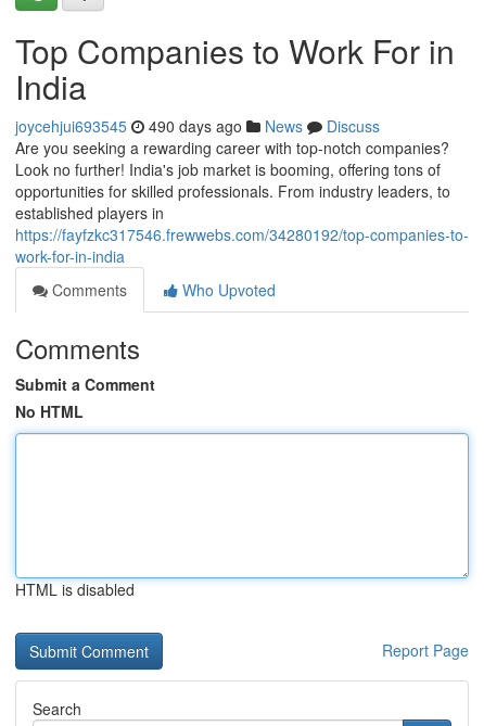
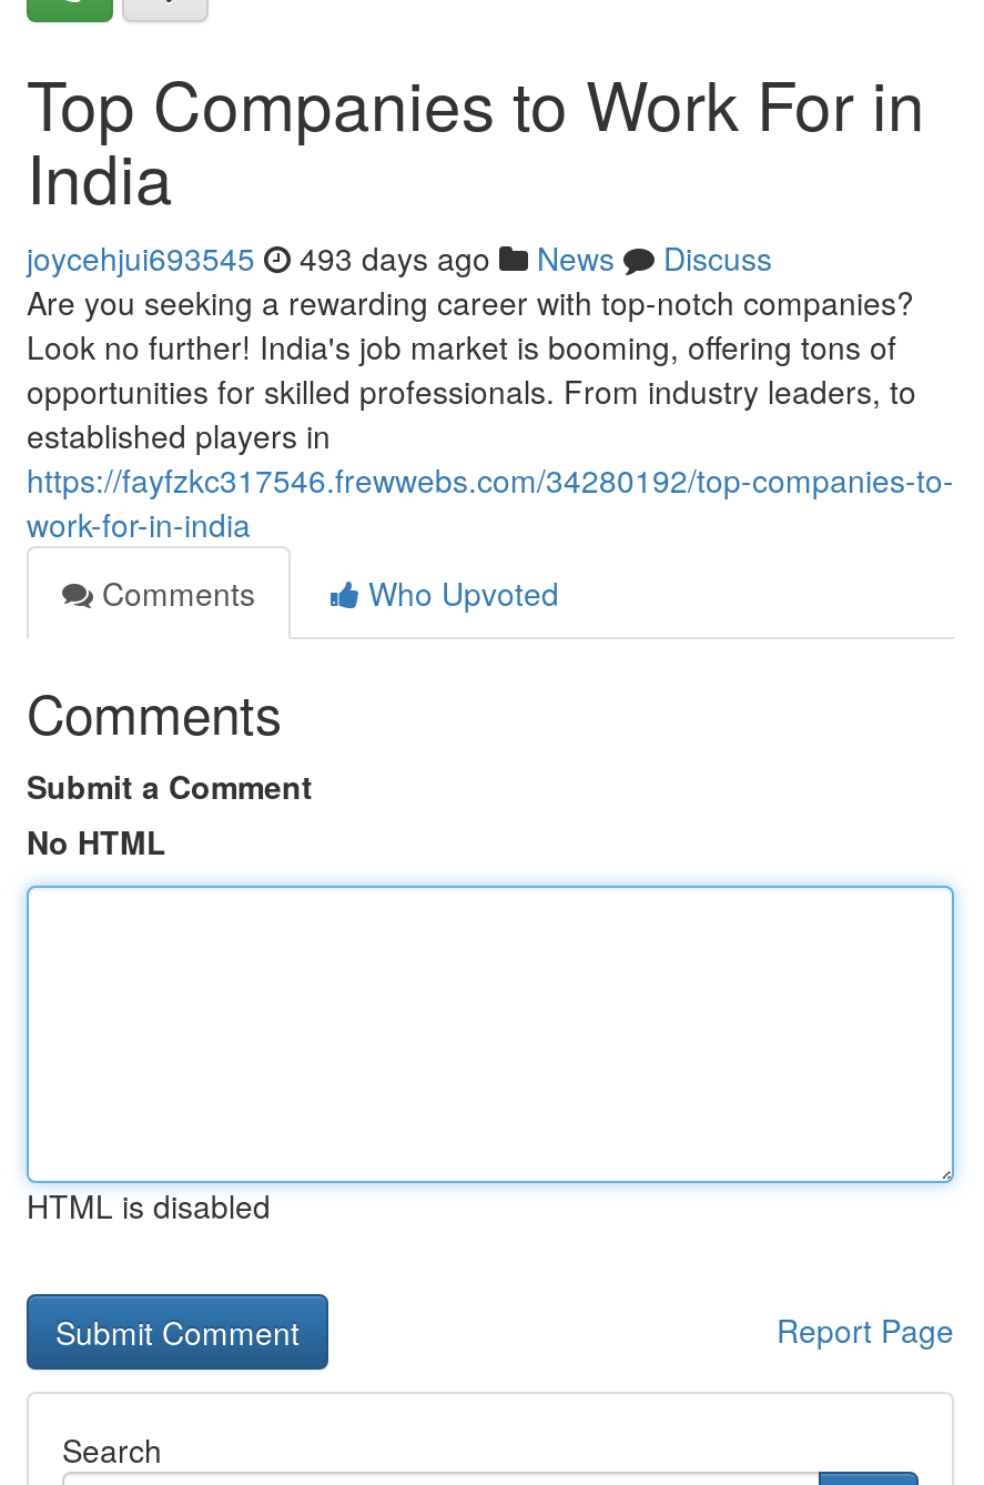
[15,115,380,137] joycehjui693545 490 days ago News Discuss -> [27,235,772,280] joycehjui693545 493 days ago News Discuss

